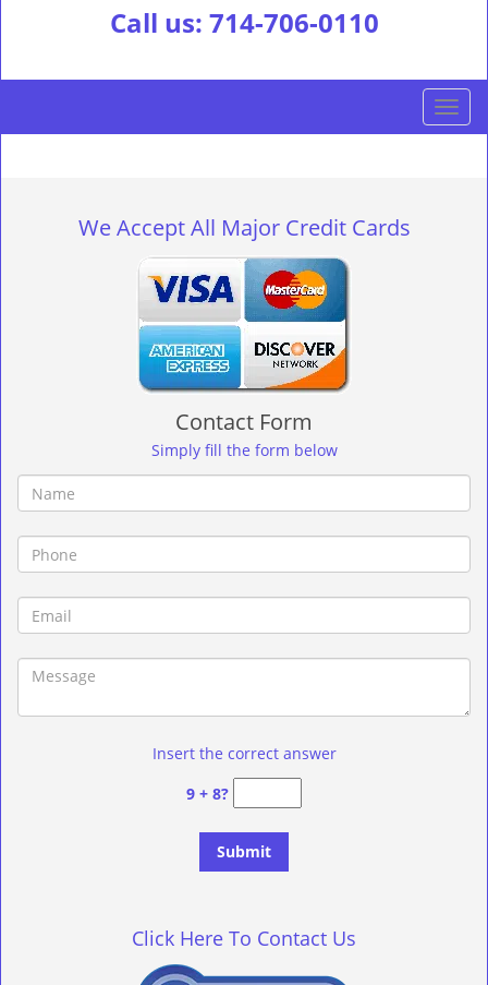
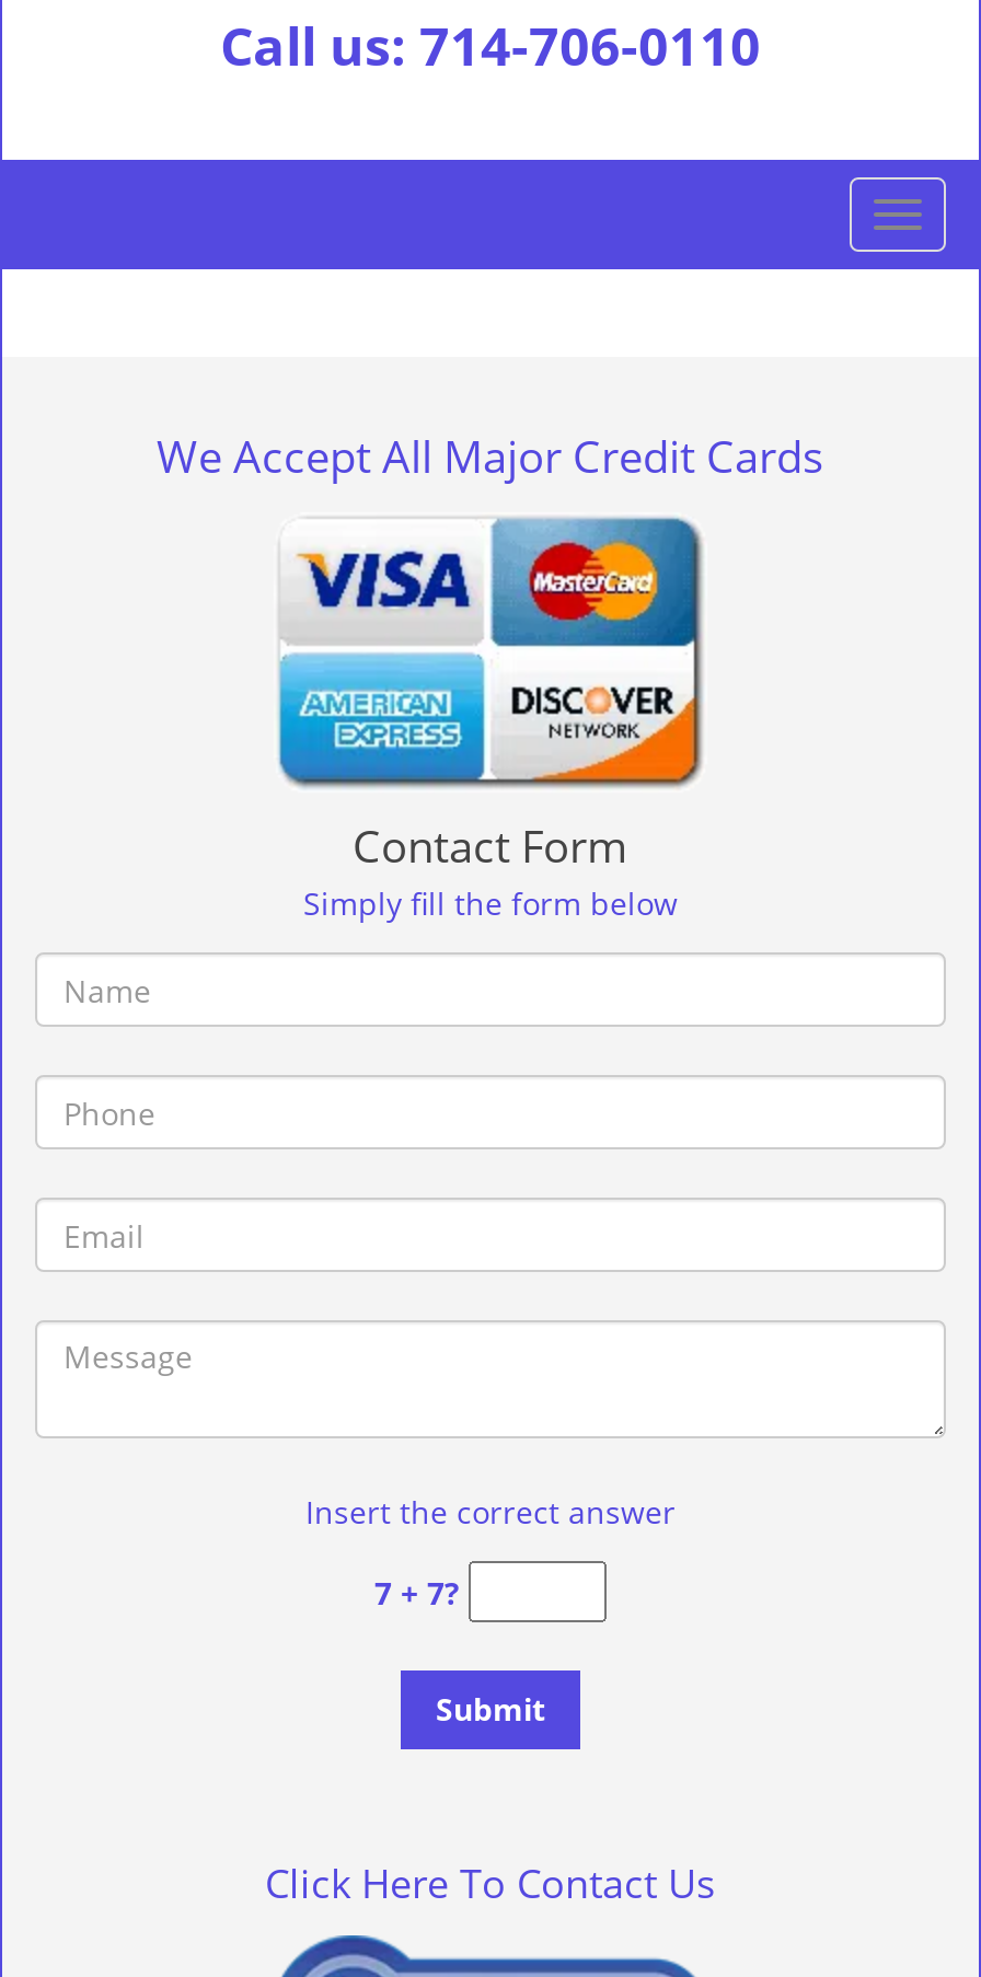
[186,783,229,804] 9 + 8? -> [374,1572,460,1614] 7 + 7?

